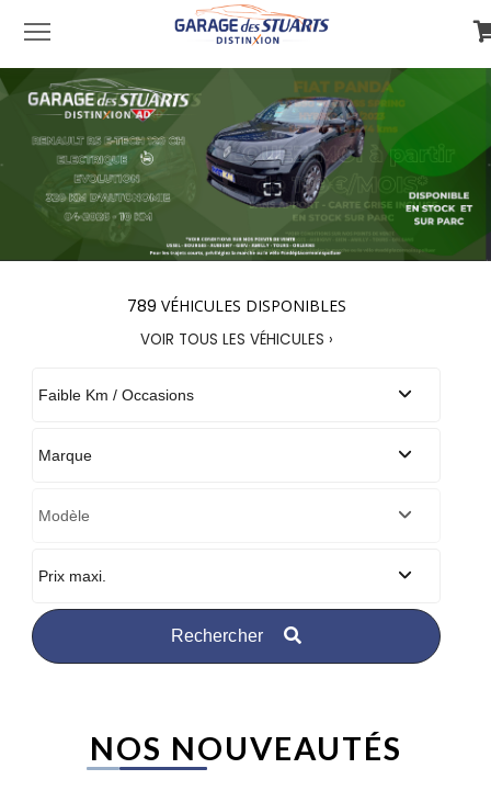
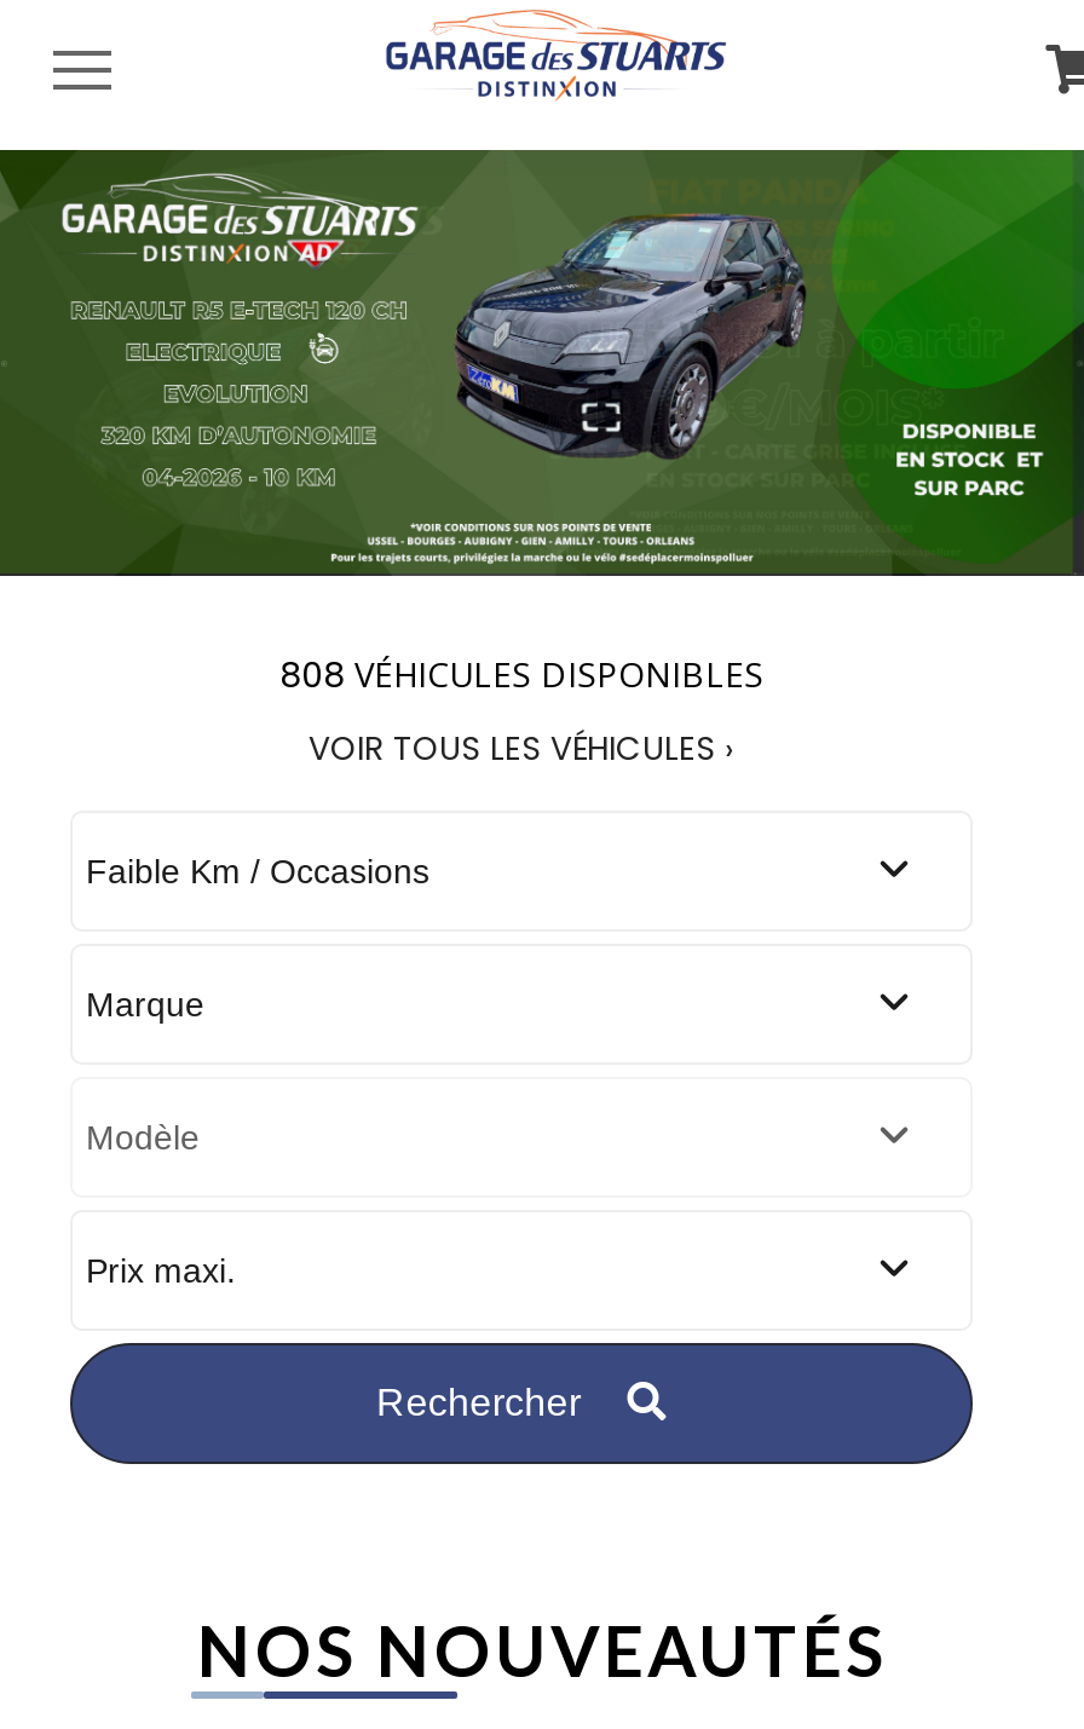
[127,296,346,318] 789 VÉHICULES DISPONIBLES -> [279,652,763,701] 808 VÉHICULES DISPONIBLES

